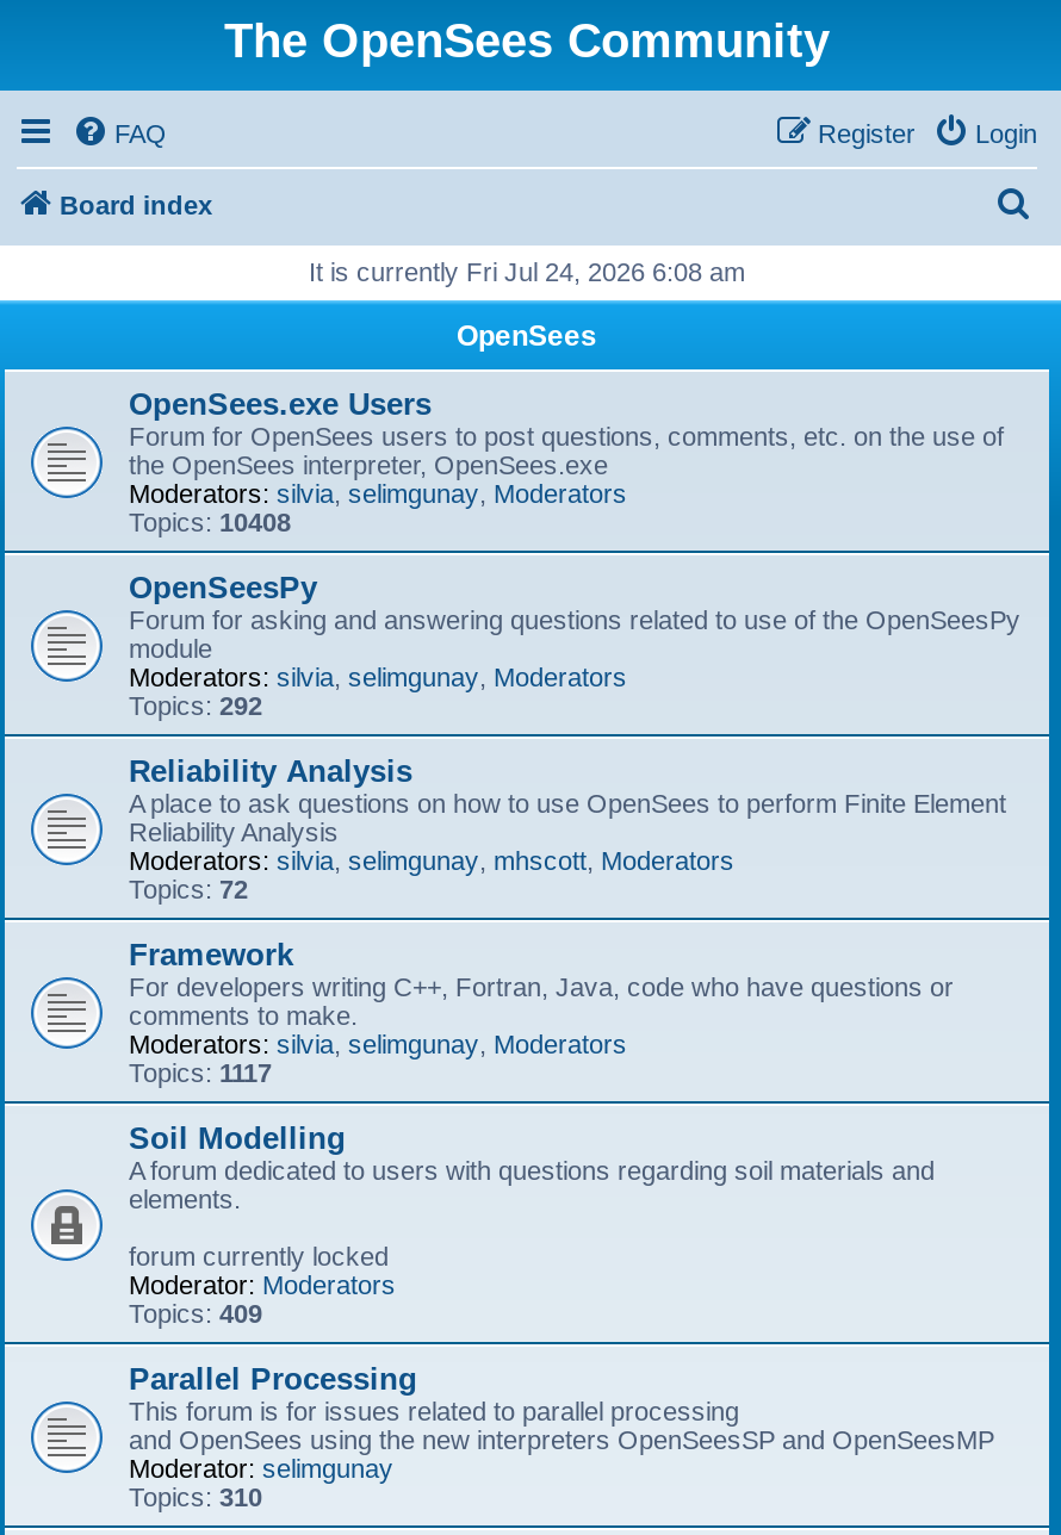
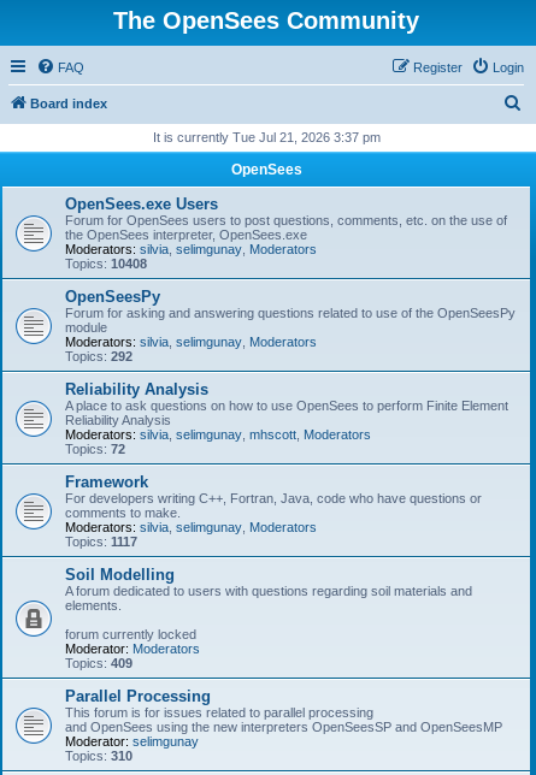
[309,257,745,286] It is currently Fri Jul 24, 2026 6:08 am -> [152,130,380,144] It is currently Tue Jul 21, 2026 3:37 pm

